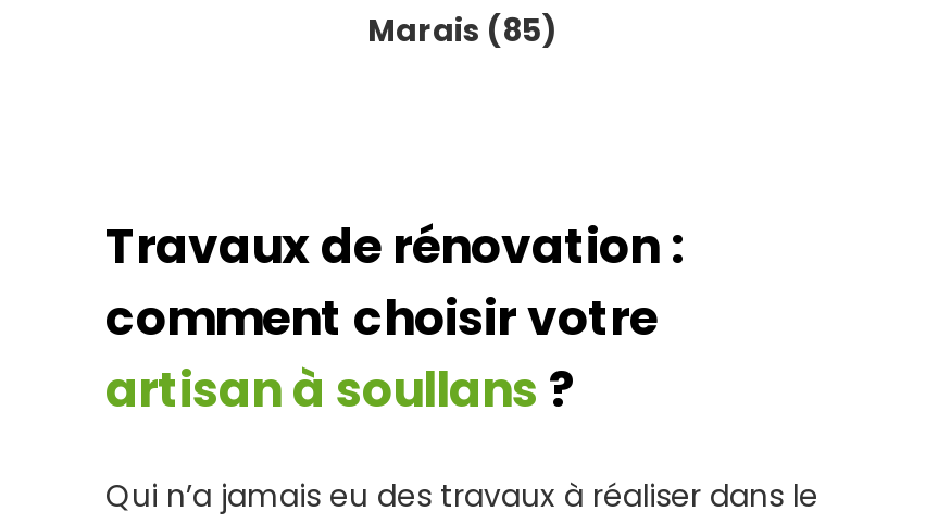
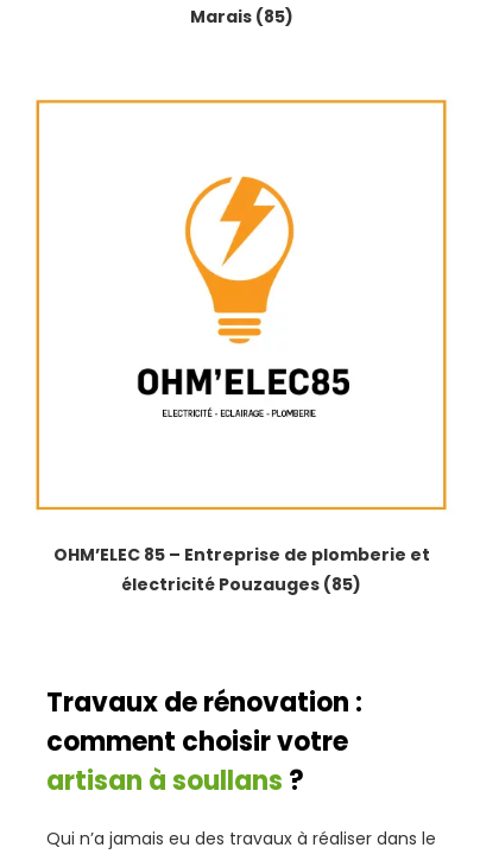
none -> [34,99,448,596] [image] | OHM’ELEC 85 – Entreprise de plomberie et | électricité Pouzauges (85)

